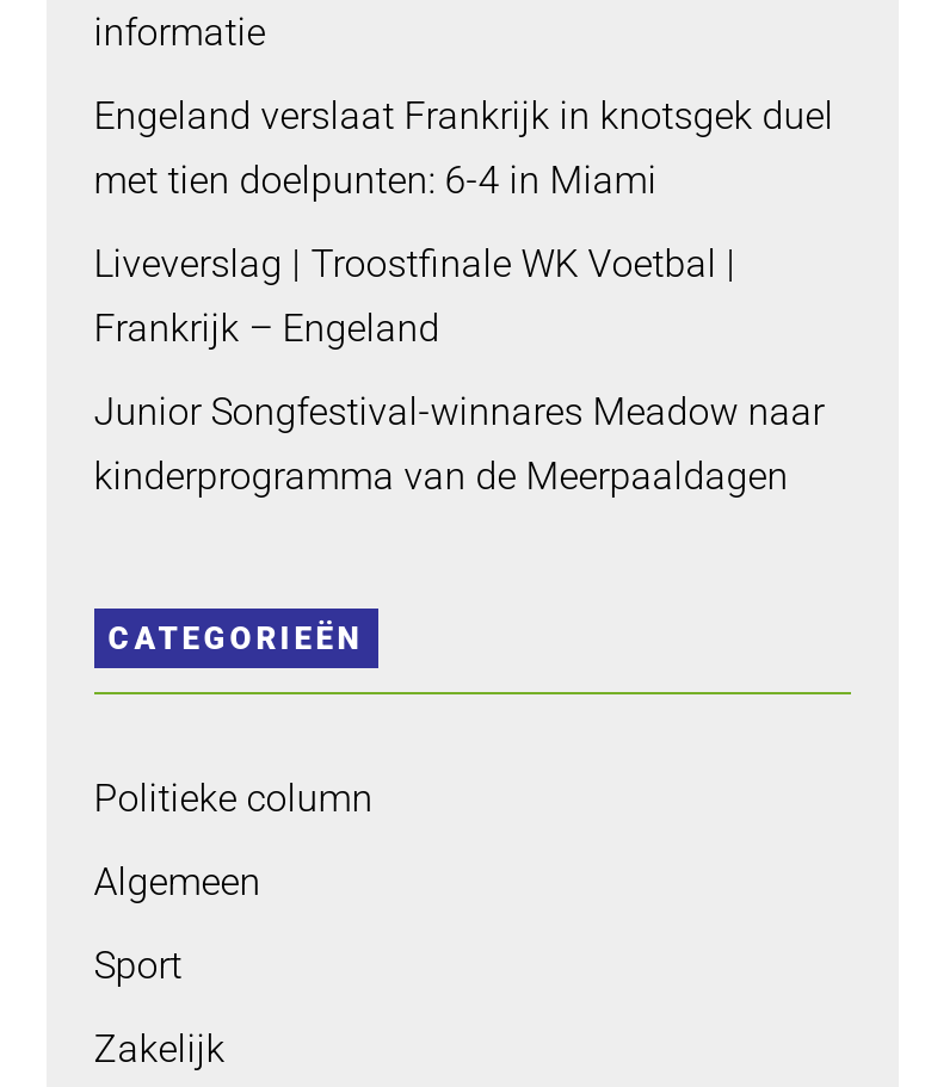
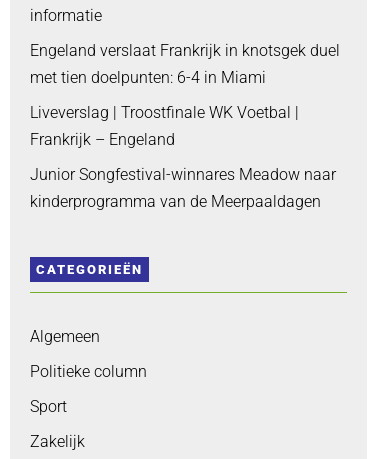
moved [94,776,373,821] -> [30,361,147,380]: Politieke column
moved [94,859,261,904] -> [30,326,100,345]: Algemeen

